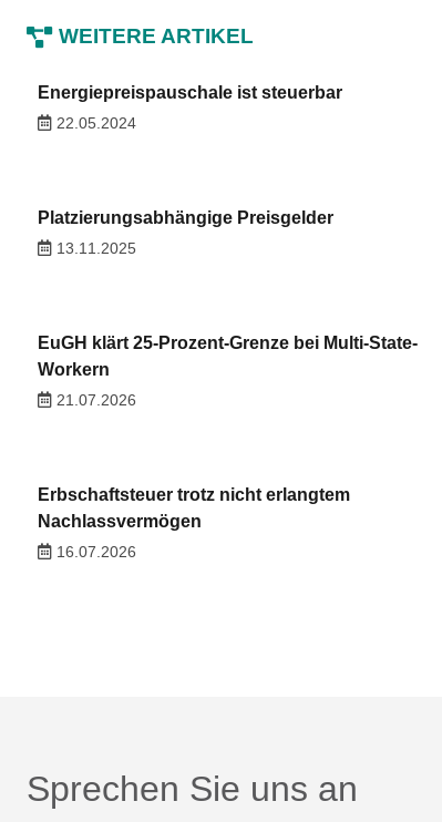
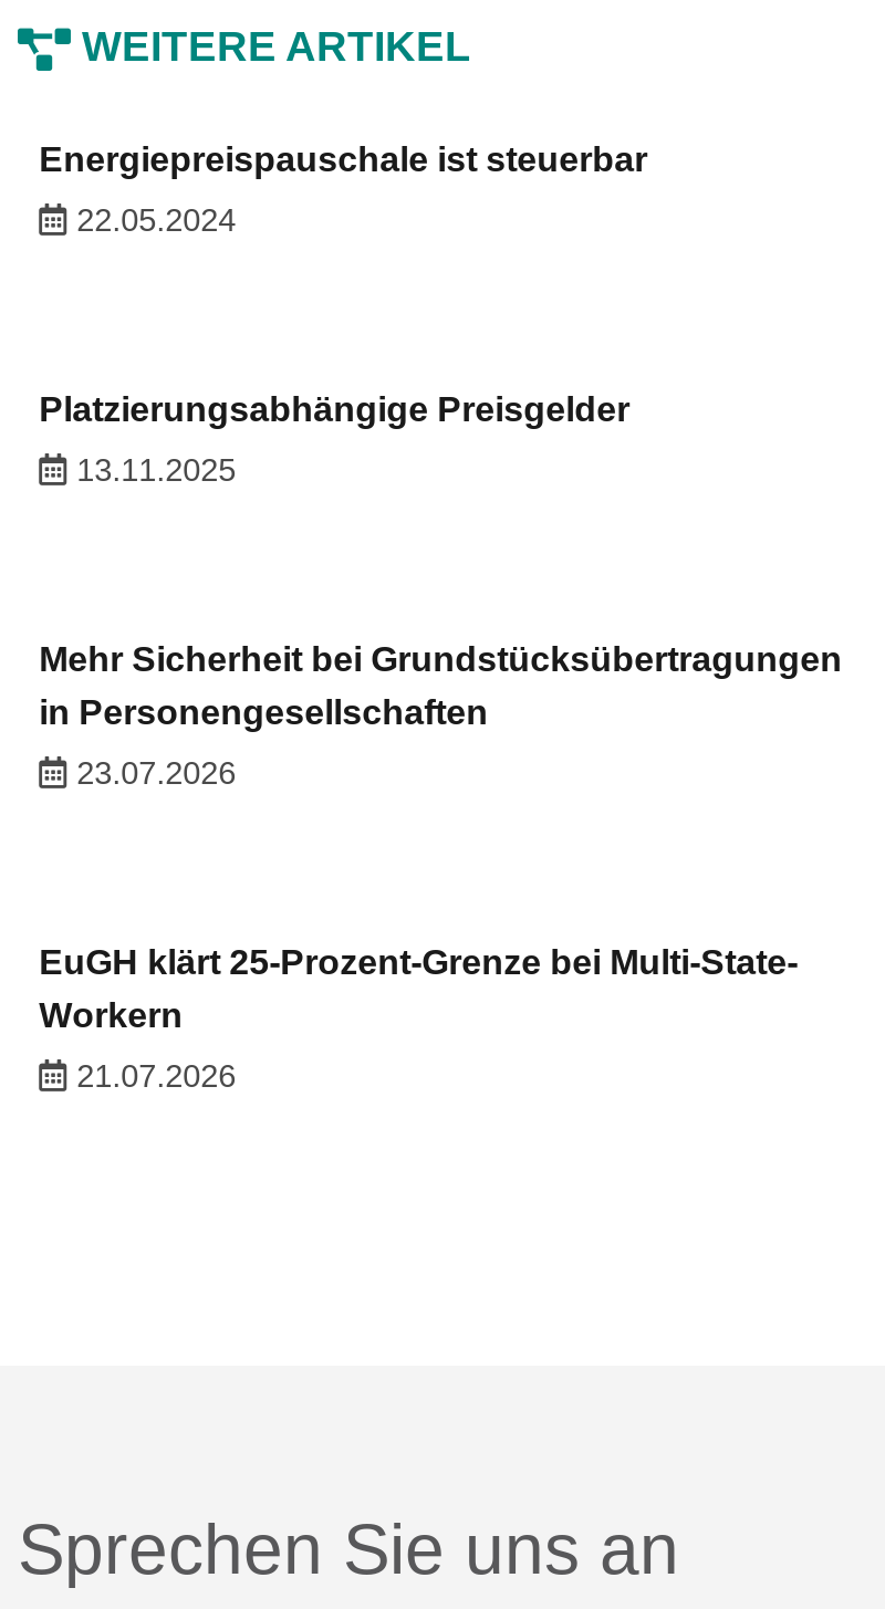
none -> [39,640,842,791] Mehr Sicherheit bei Grundstücksübertragungen | in Personengesellschaften | 23.07.2026
moved [37,333,417,409] -> [39,944,798,1094]: EuGH klärt 25-Prozent-Grenze bei Multi-State- | Workern | 21.07.2026
[37,485,350,561] Erbschaftsteuer trotz nicht erlangtem | Nachlassvermögen | 16.07.2026 -> none

